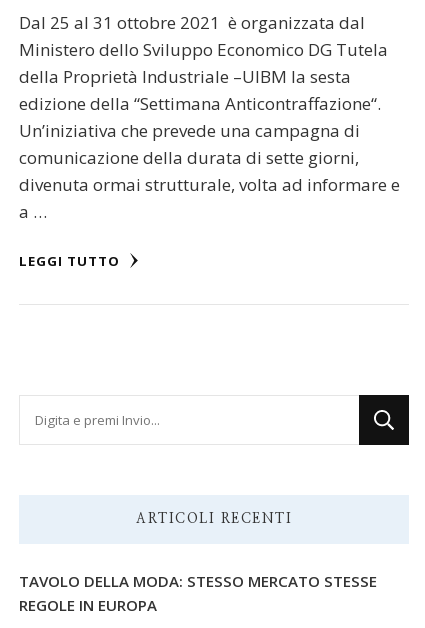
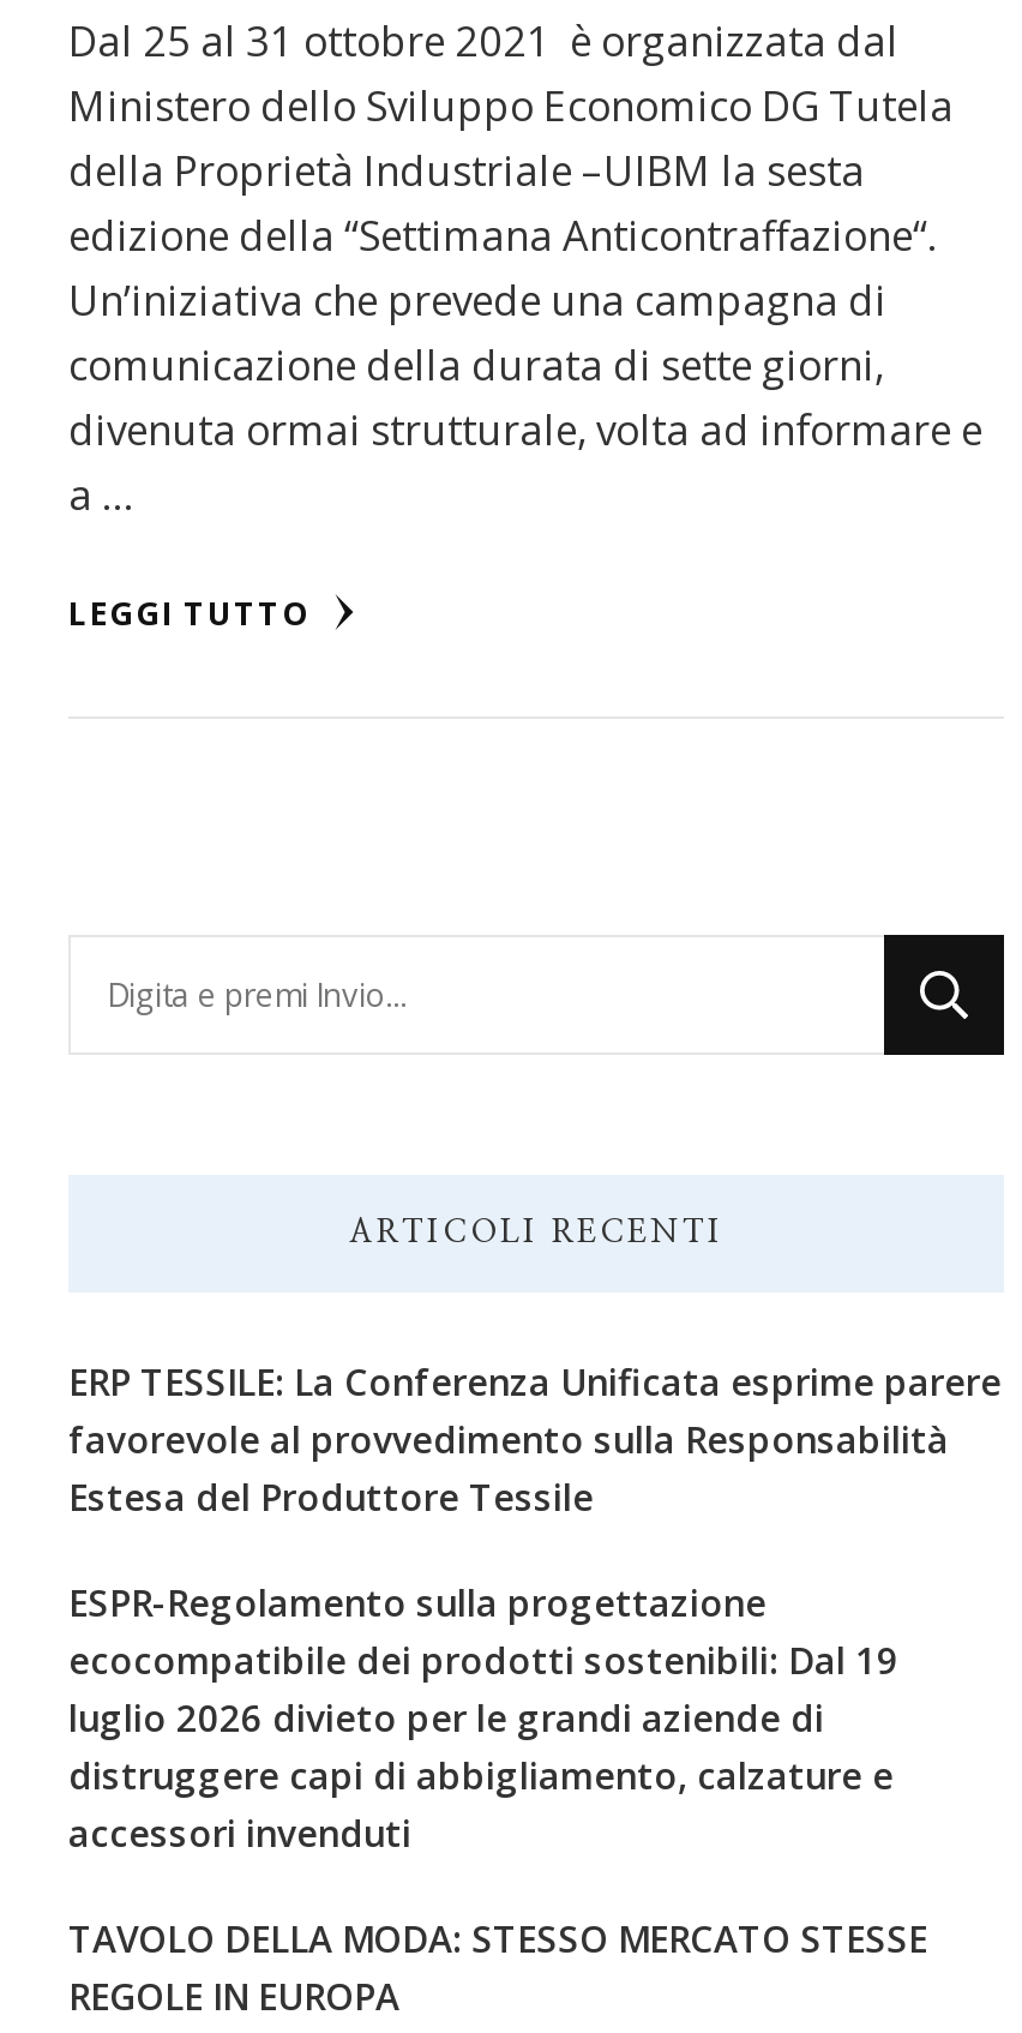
none -> [68,1358,1002,1857] ERP TESSILE: La Conferenza Unificata esprime parere | favorevole al provvedimento sulla Responsabilità | Estesa del Produttore Tessile | ESPR-Regolamento sulla progettazione | ecocompatibile dei prodotti sostenibili: Dal 19 | luglio 2026 divieto per le grandi aziende di | distruggere capi di abbigliamento, calzature e | accessori invenduti

